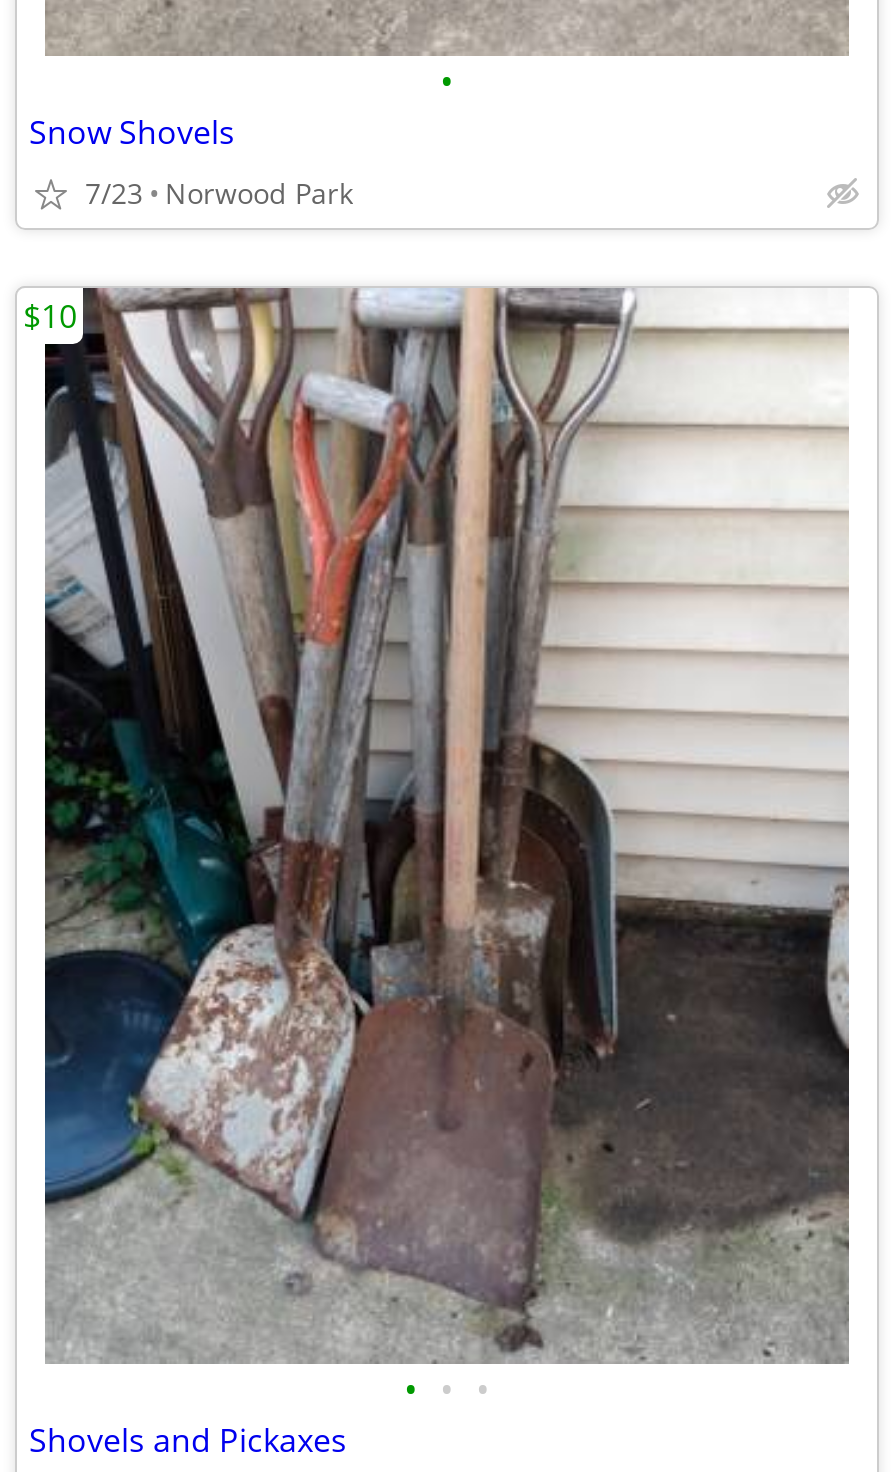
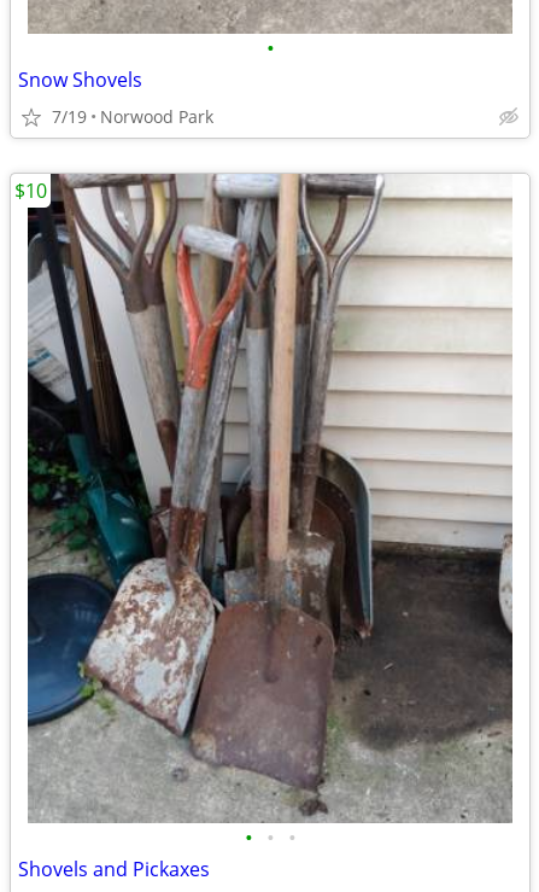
[85,174,353,212] 7/23 Norwood Park -> [52,105,213,128] 7/19 Norwood Park

